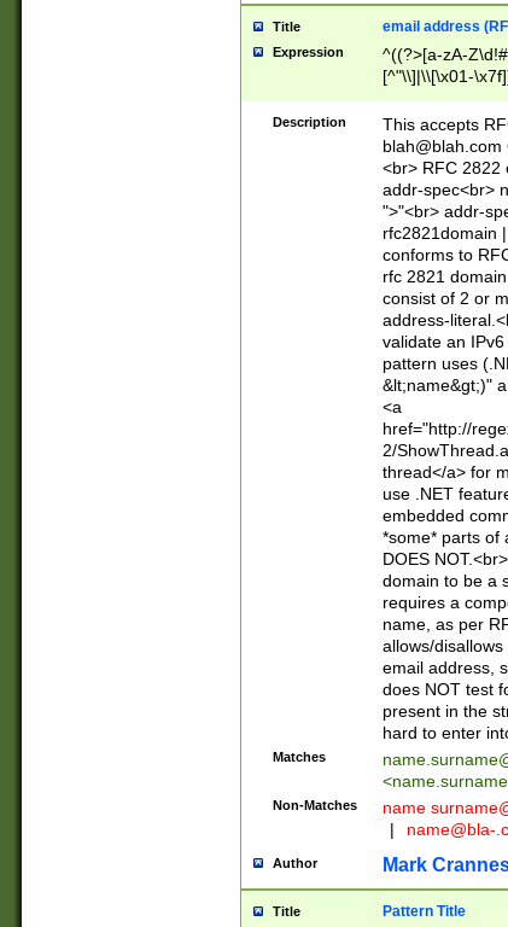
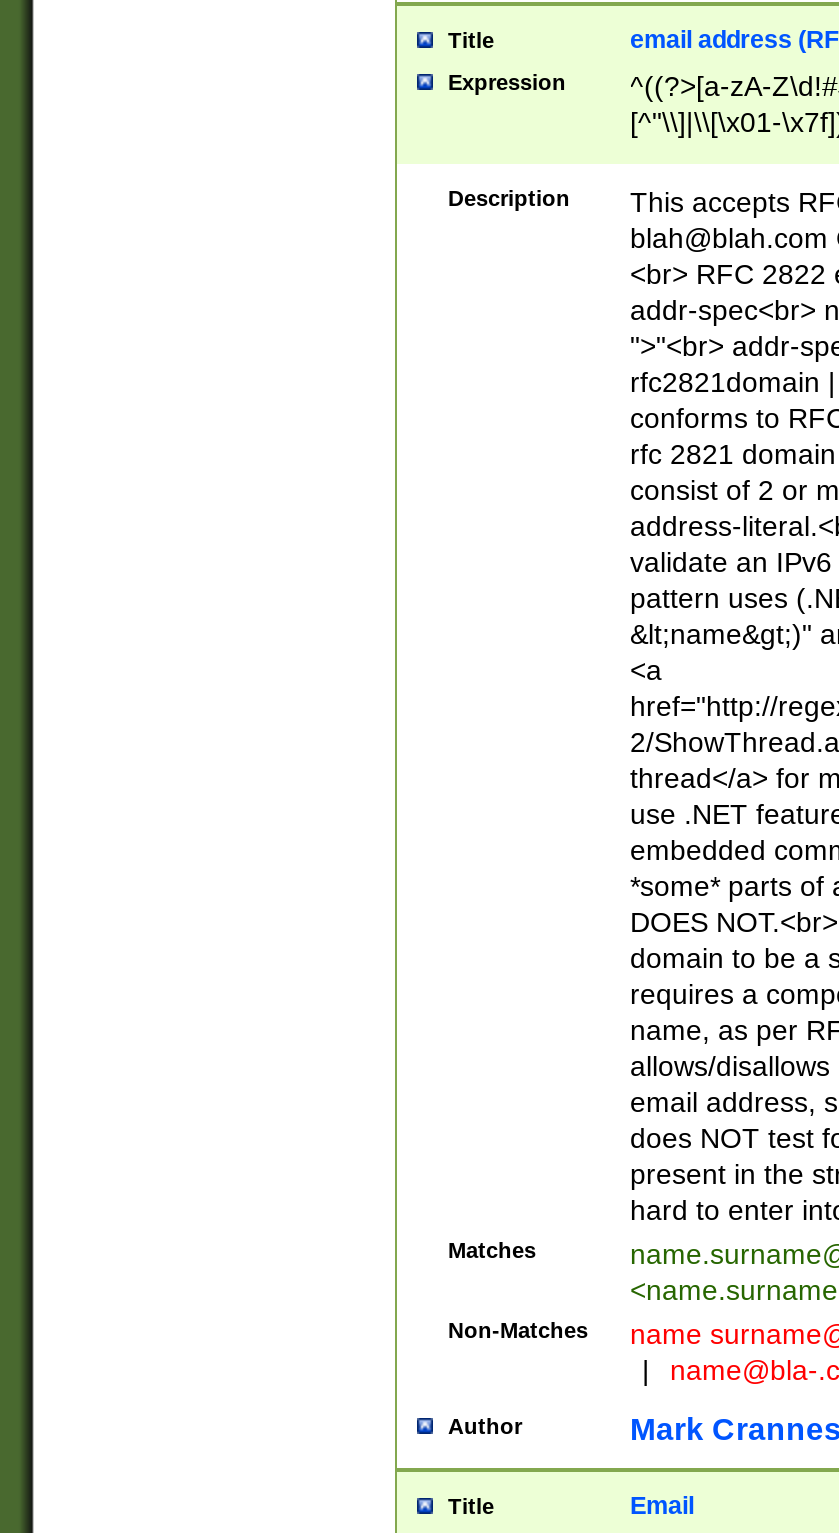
[382,903,465,920] Pattern Title -> [630,1493,694,1521] Email

